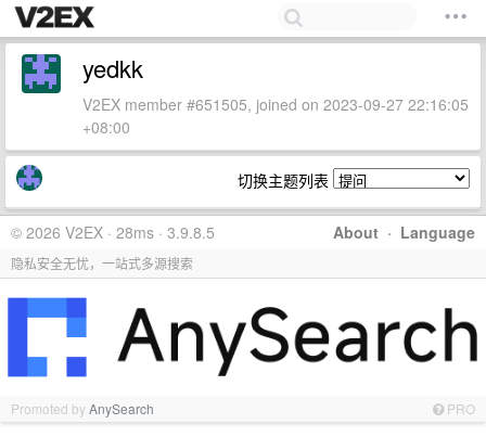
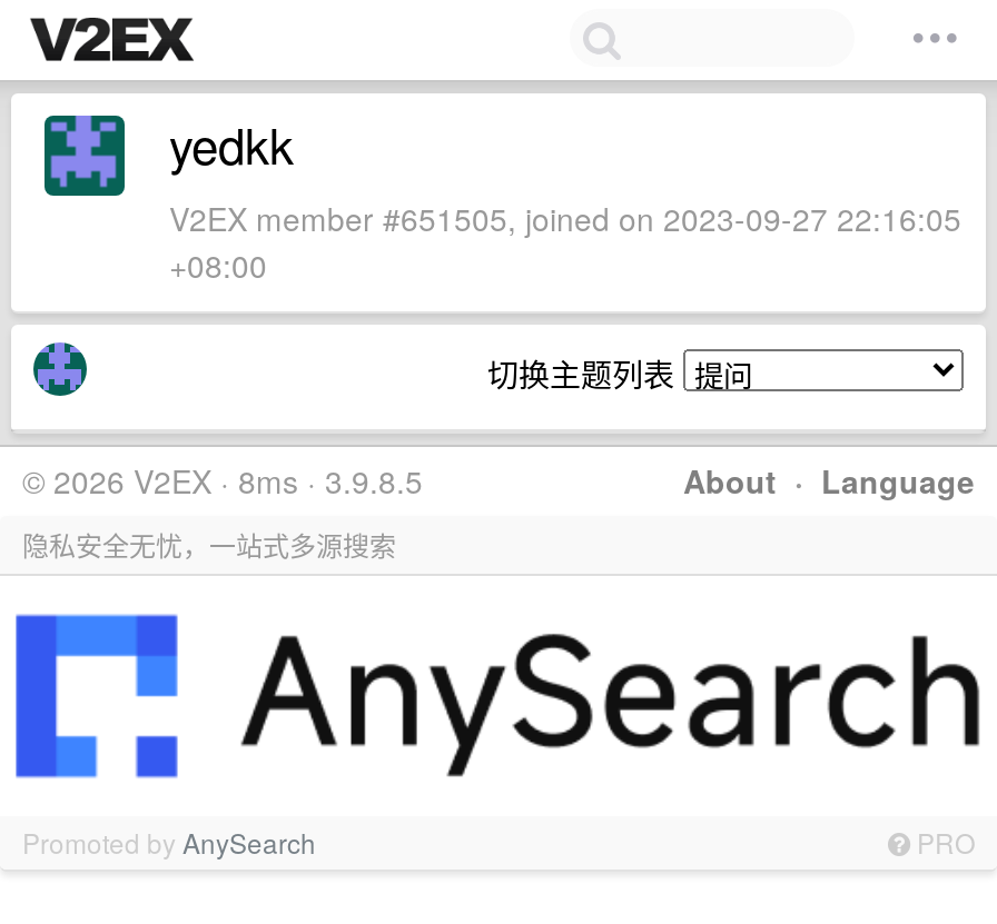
[11,221,215,243] © 2026 V2EX · 28ms · 3.9.8.5 -> [22,458,423,503] © 2026 V2EX · 8ms · 3.9.8.5

